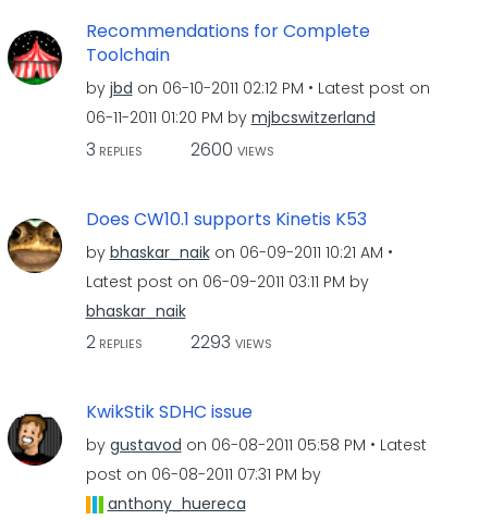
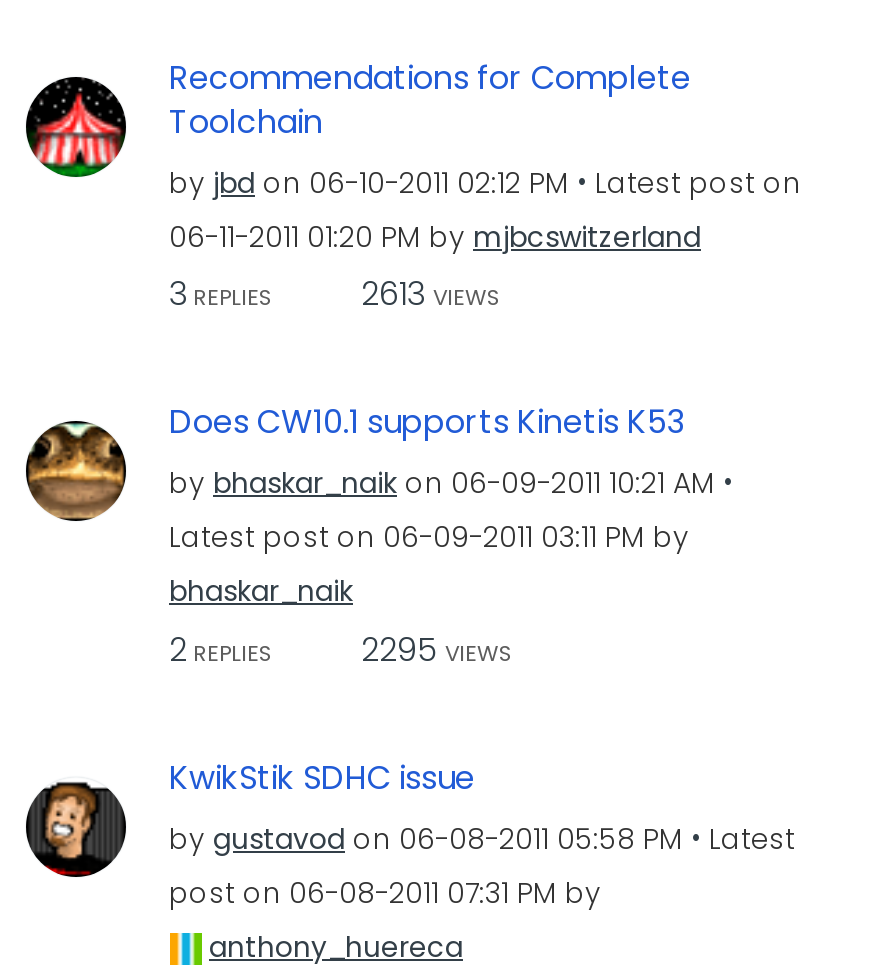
[85,137,274,162] 3 REPLIES 2600 VIEWS -> [169,271,501,317] 3 REPLIES 2613 VIEWS
[85,330,272,355] 2 REPLIES 2293 VIEWS -> [169,626,513,672] 2 REPLIES 2295 VIEWS

